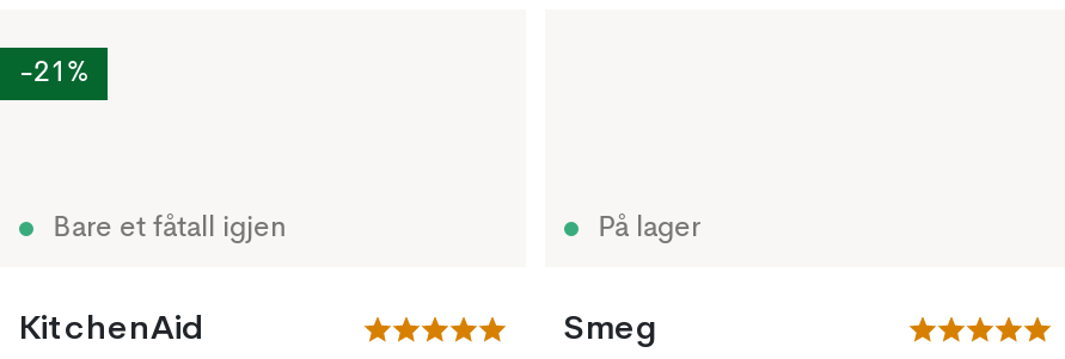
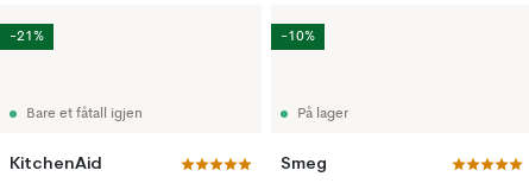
none -> [281,30,315,44] -10%

